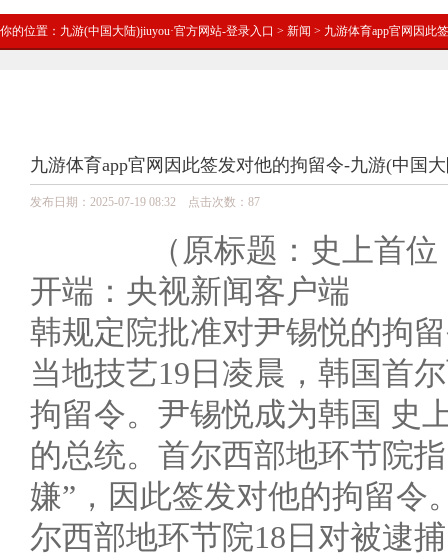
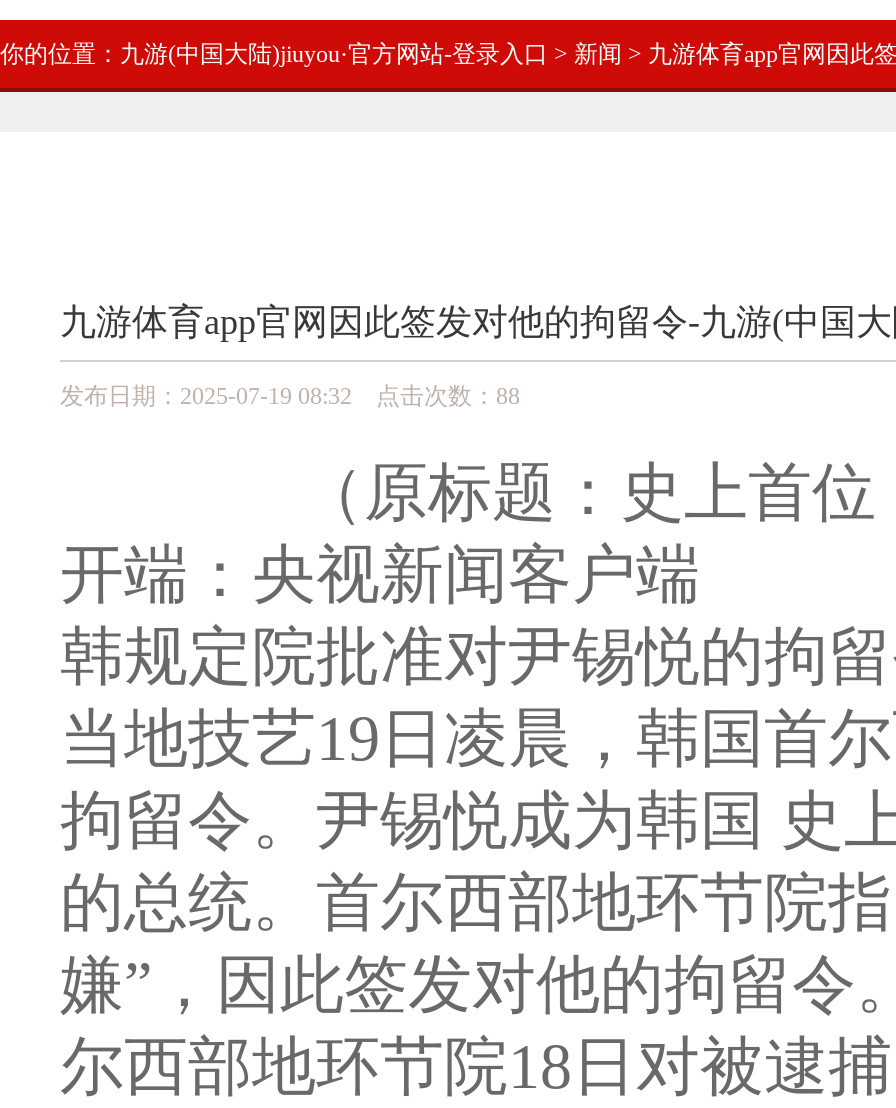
[30,195,260,209] 发布日期：2025-07-19 08:32 点击次数：87 -> [60,382,520,410] 发布日期：2025-07-19 08:32 点击次数：88

